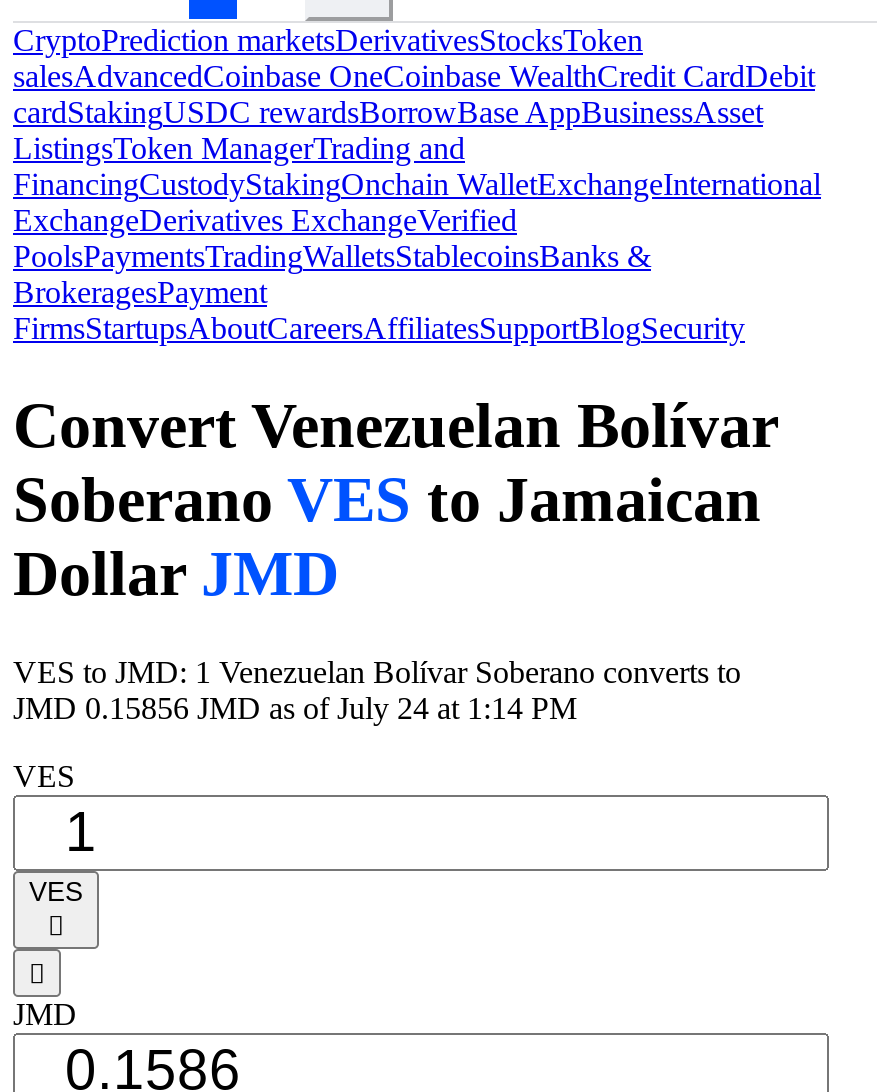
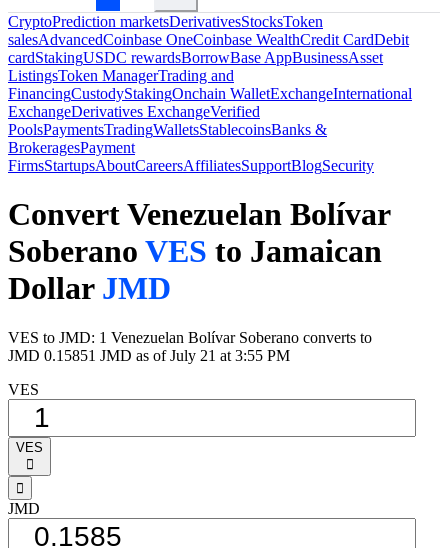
[13,691,577,725] JMD 0.15856 JMD as of July 24 at 1:14 PM -> [8,347,290,364] JMD 0.15851 JMD as of July 21 at 3:55 PM

